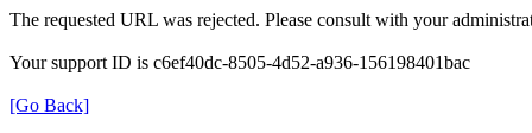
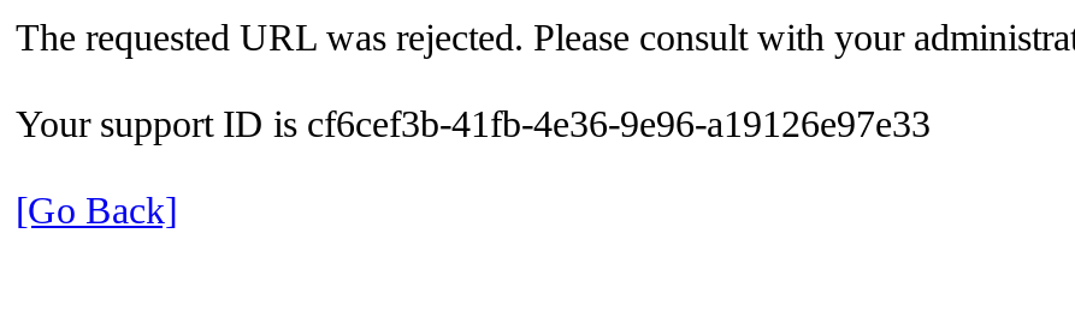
[9,52,470,72] Your support ID is c6ef40dc-8505-4d52-a936-156198401bac -> [16,103,931,144] Your support ID is cf6cef3b-41fb-4e36-9e96-a19126e97e33

